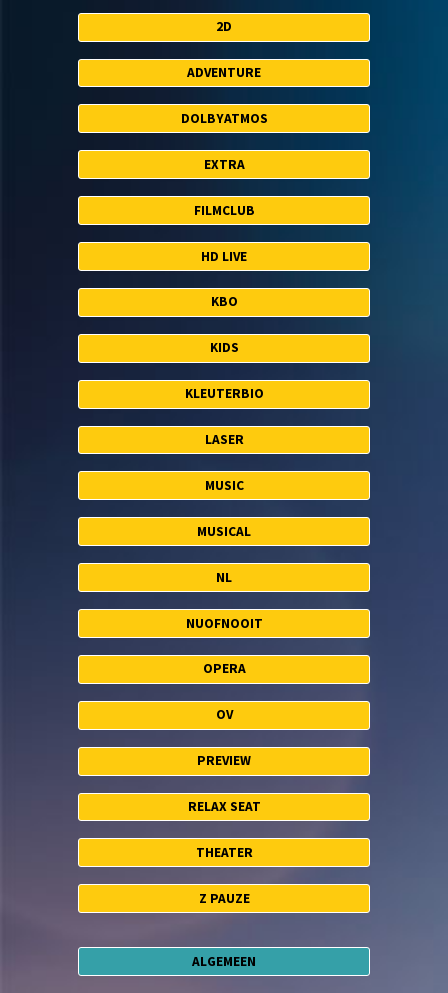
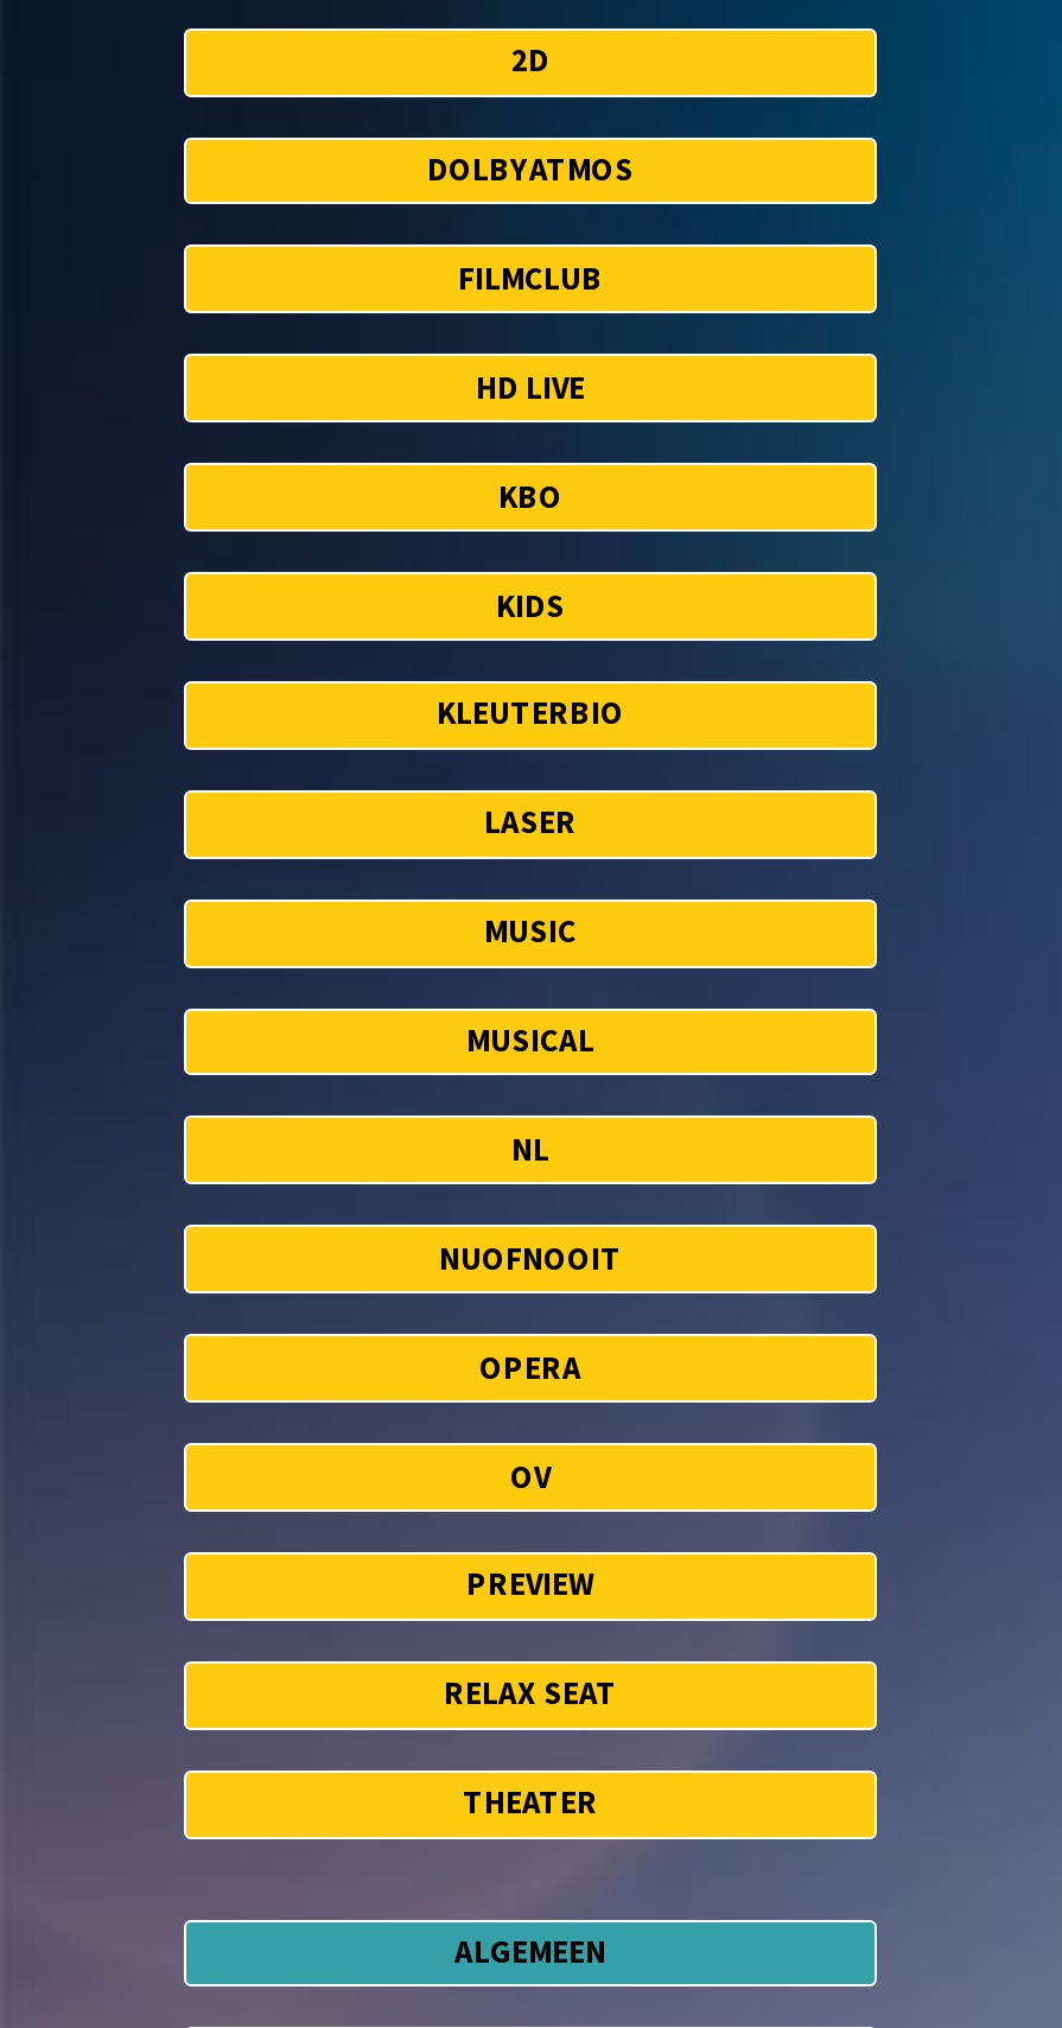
[187,64,261,81] ADVENTURE -> none
[203,156,244,173] EXTRA -> none
[198,890,249,907] Z PAUZE -> none

